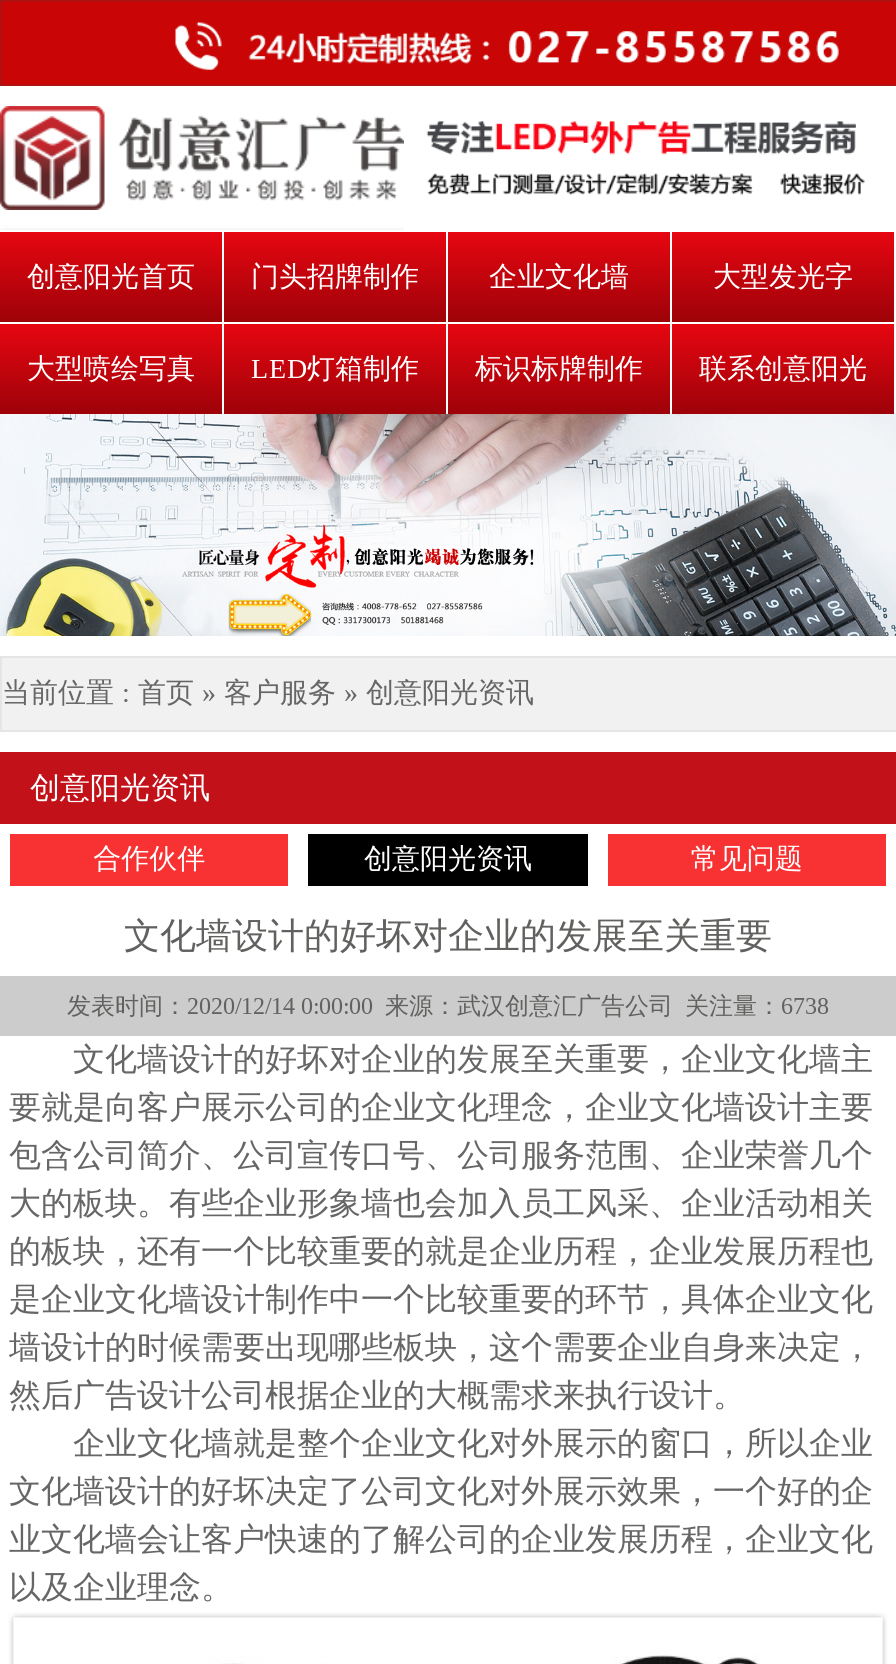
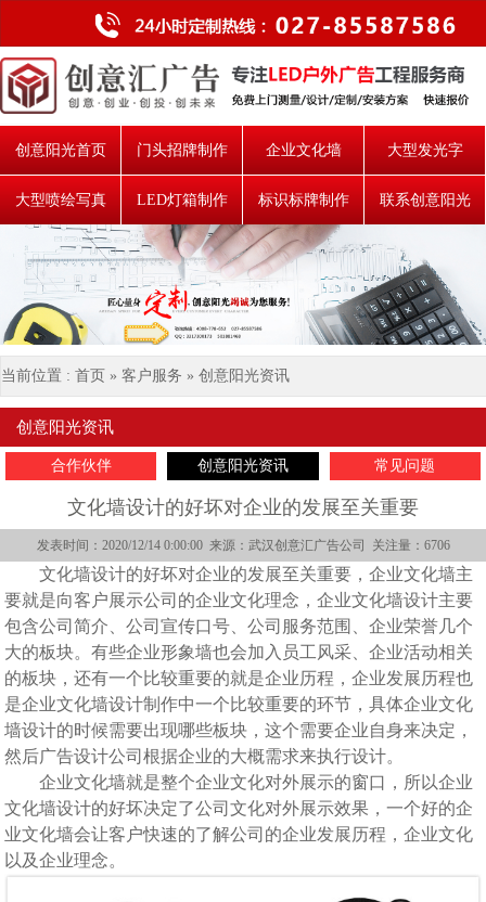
[67,991,829,1019] 发表时间：2020/12/14 0:00:00 来源：武汉创意汇广告公司 关注量：6738 -> [36,537,450,552] 发表时间：2020/12/14 0:00:00 来源：武汉创意汇广告公司 关注量：6706

